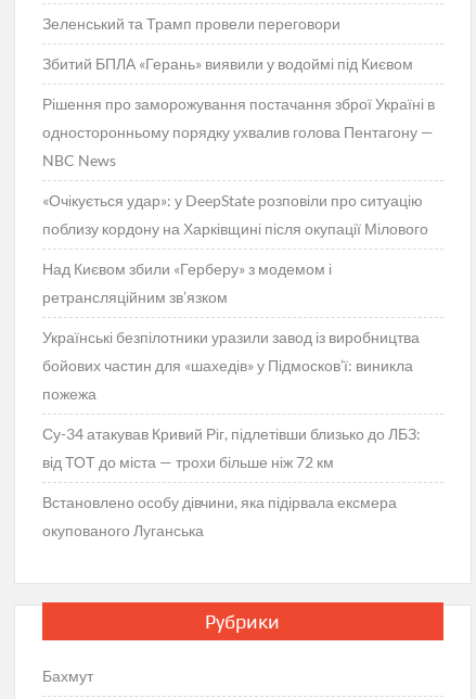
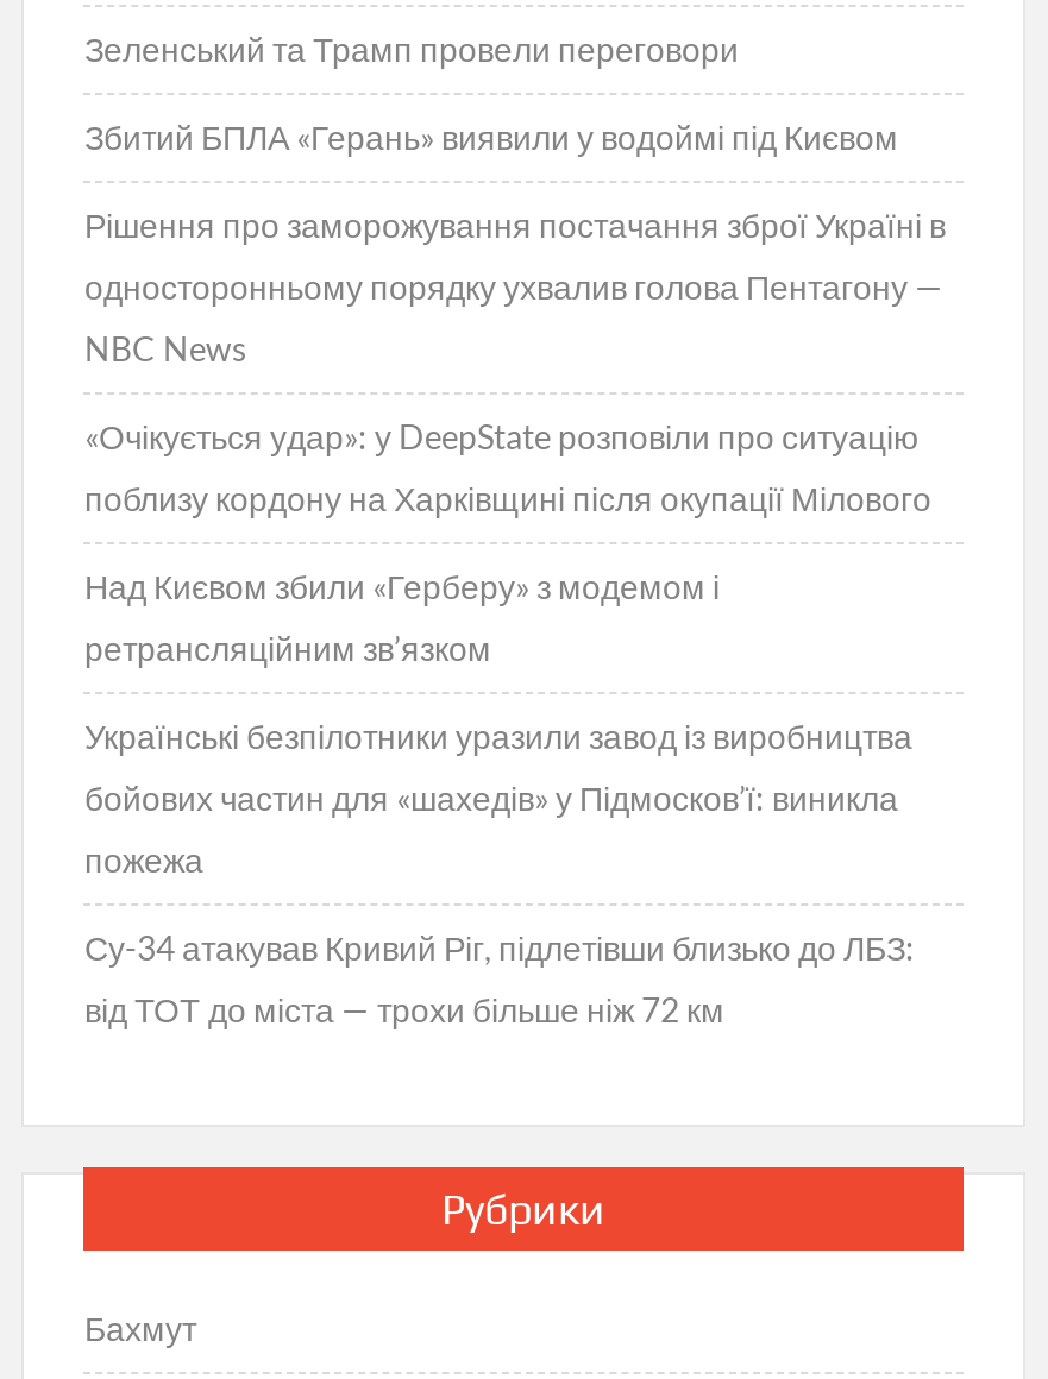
[43,493,397,540] Встановлено особу дівчини, яка підірвала ексмера | окупованого Луганська -> none

